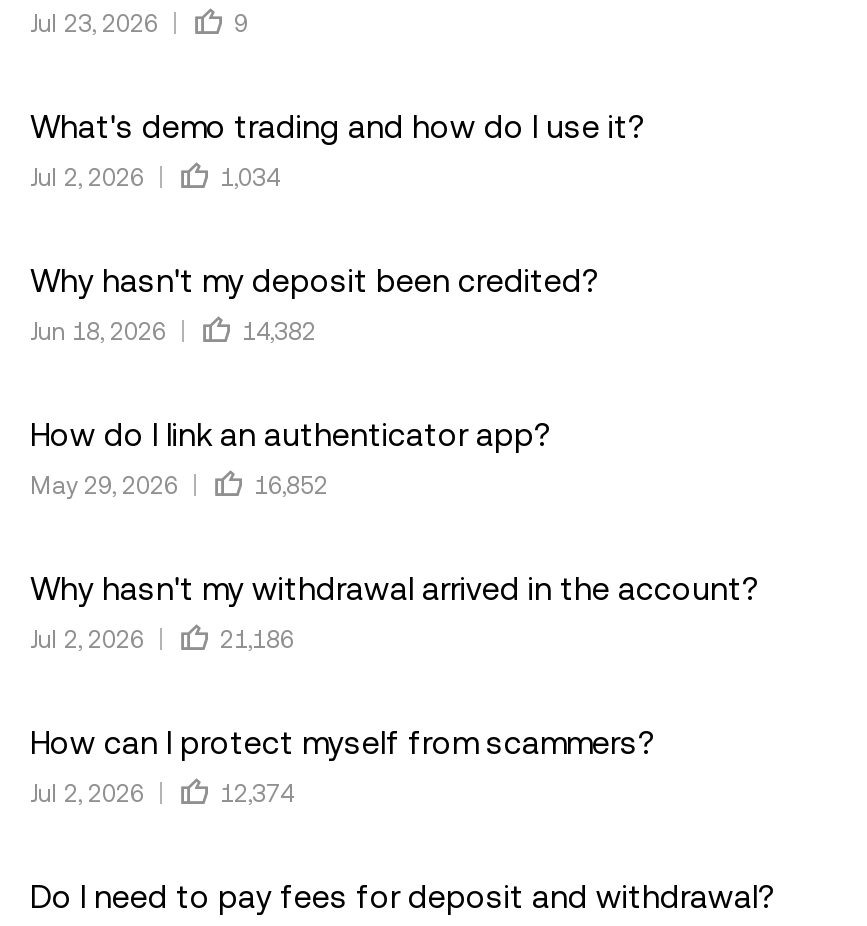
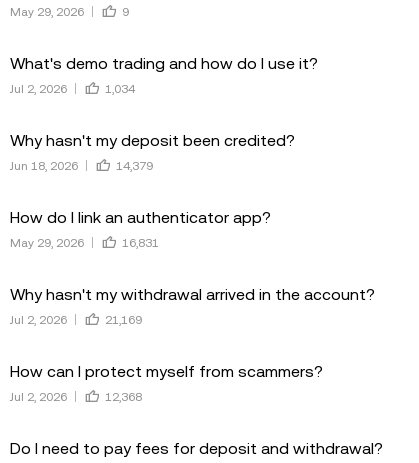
[30,9,158,37] Jul 23, 2026 -> [10,4,84,18] May 29, 2026
[242,317,316,345] 14,382 -> [116,158,153,172] 14,379
[254,471,328,499] 16,852 -> [122,235,159,249] 16,831
[220,625,294,653] 21,186 -> [105,312,142,326] 21,169
[220,779,294,807] 12,374 -> [105,389,142,403] 12,368

